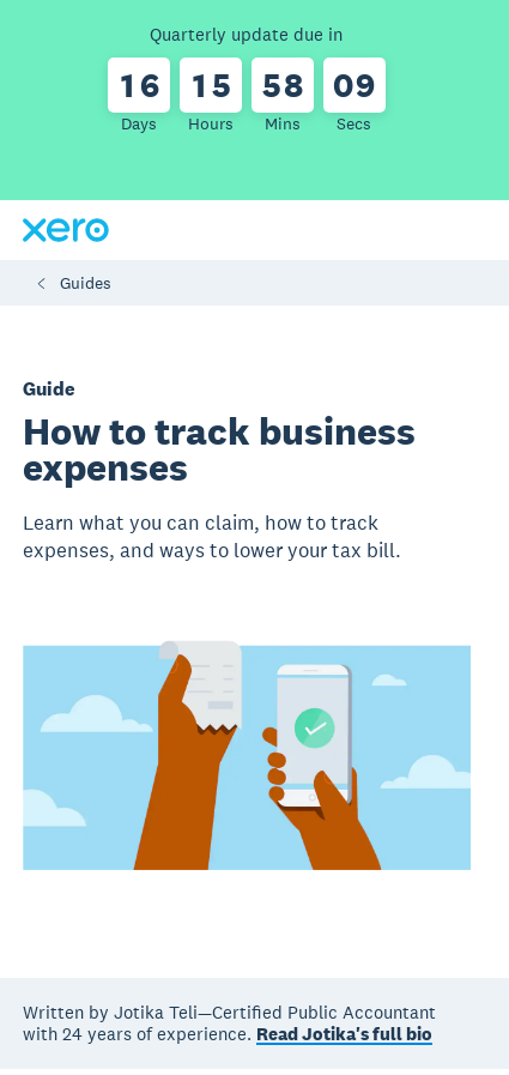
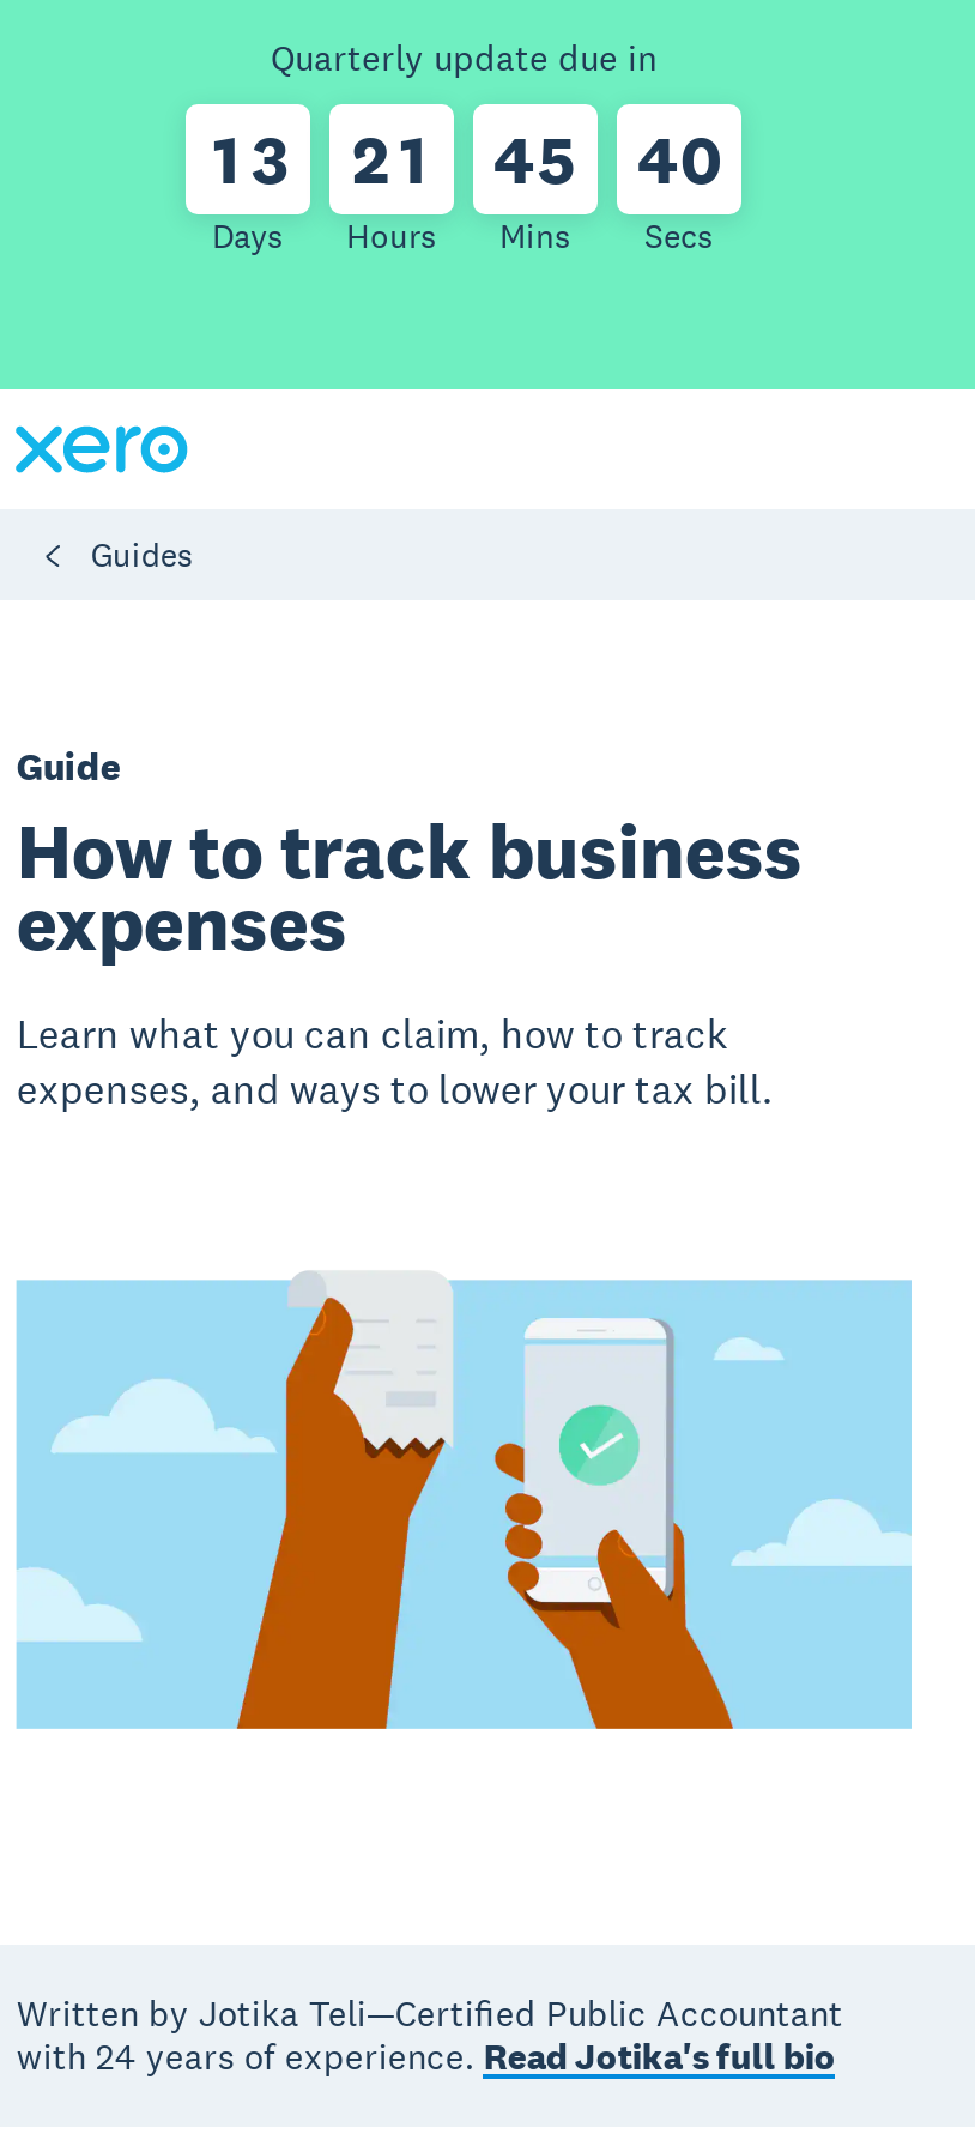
[122,64,159,107] 1 6 -> [213,116,287,202] 1 3
[193,64,231,107] 1 5 -> [352,116,426,202] 2 1
[262,64,303,107] 5 8 -> [493,116,576,202] 4 5
[334,64,375,107] 0 9 -> [637,116,721,202] 40

